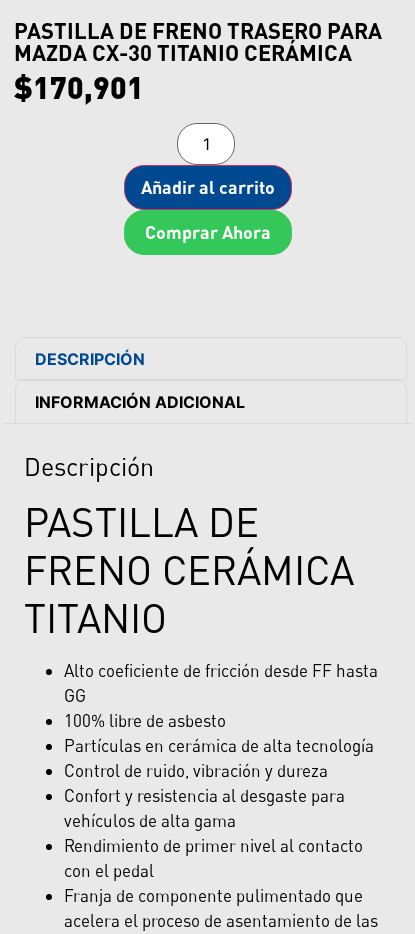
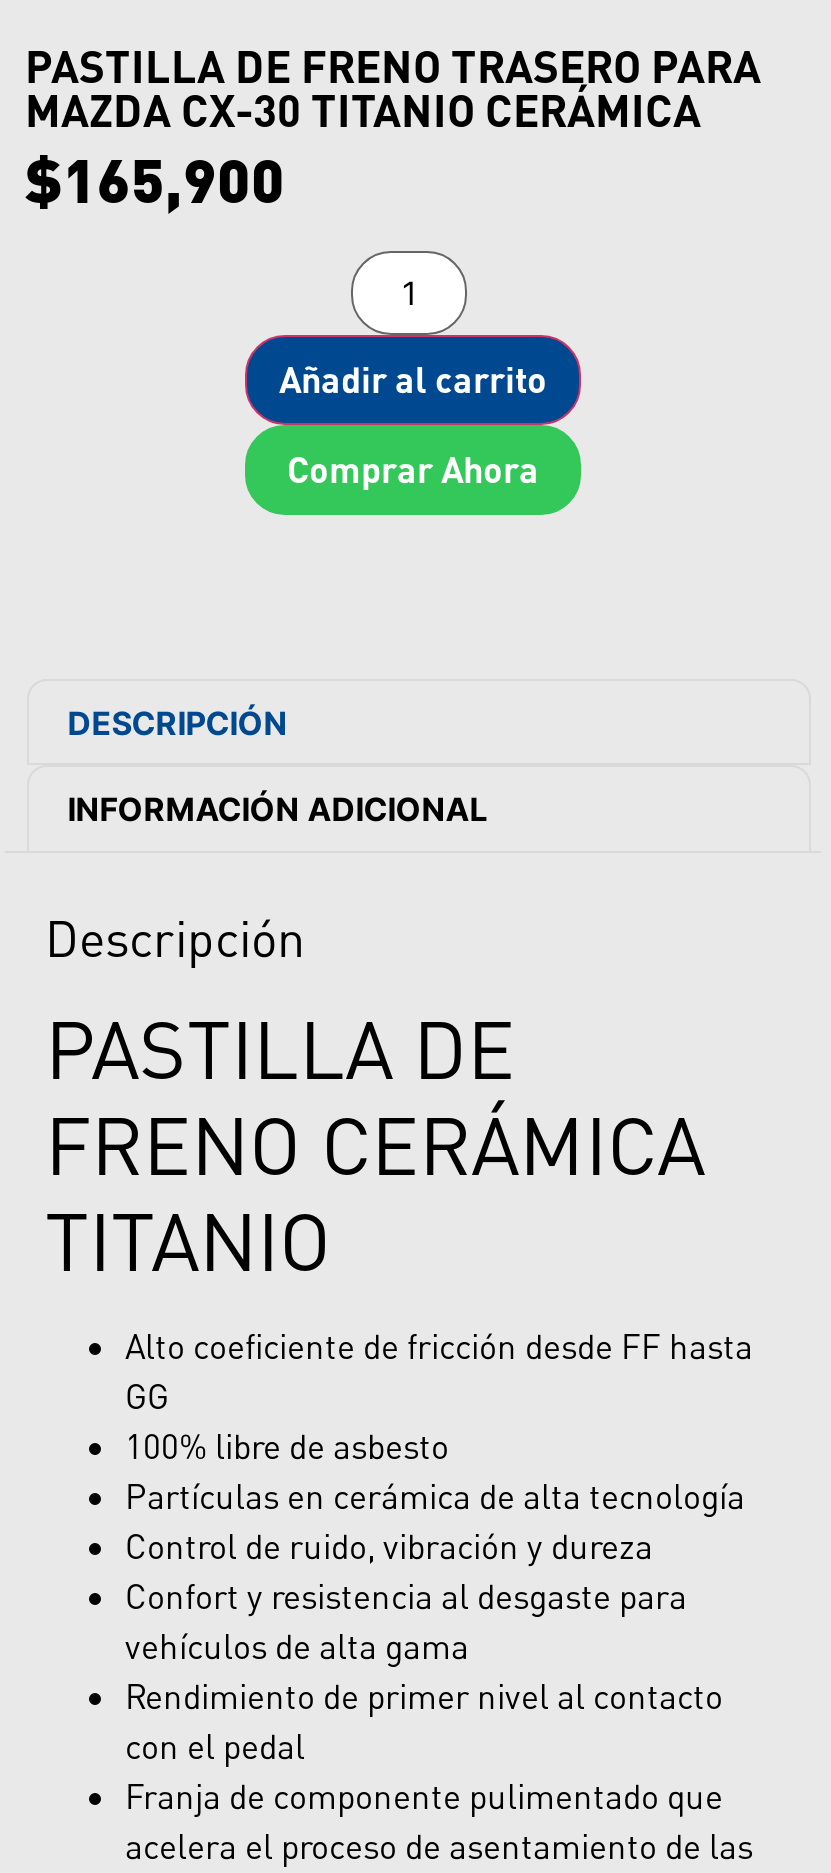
[14,67,144,104] $170,901 -> [25,140,285,214] $165,900

